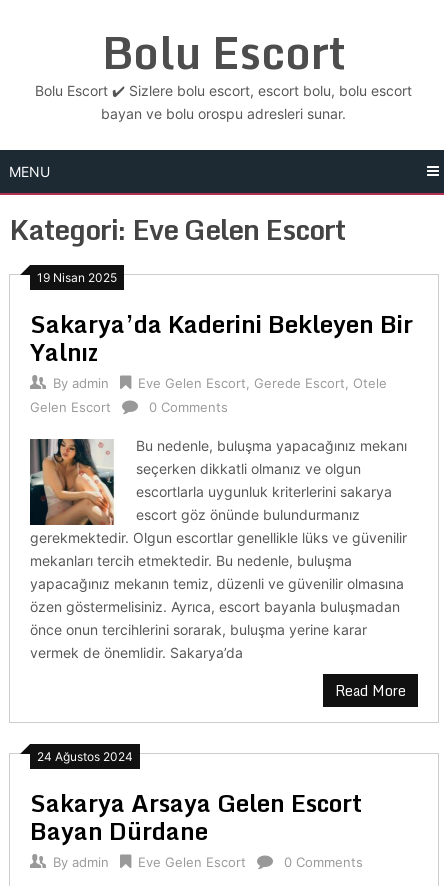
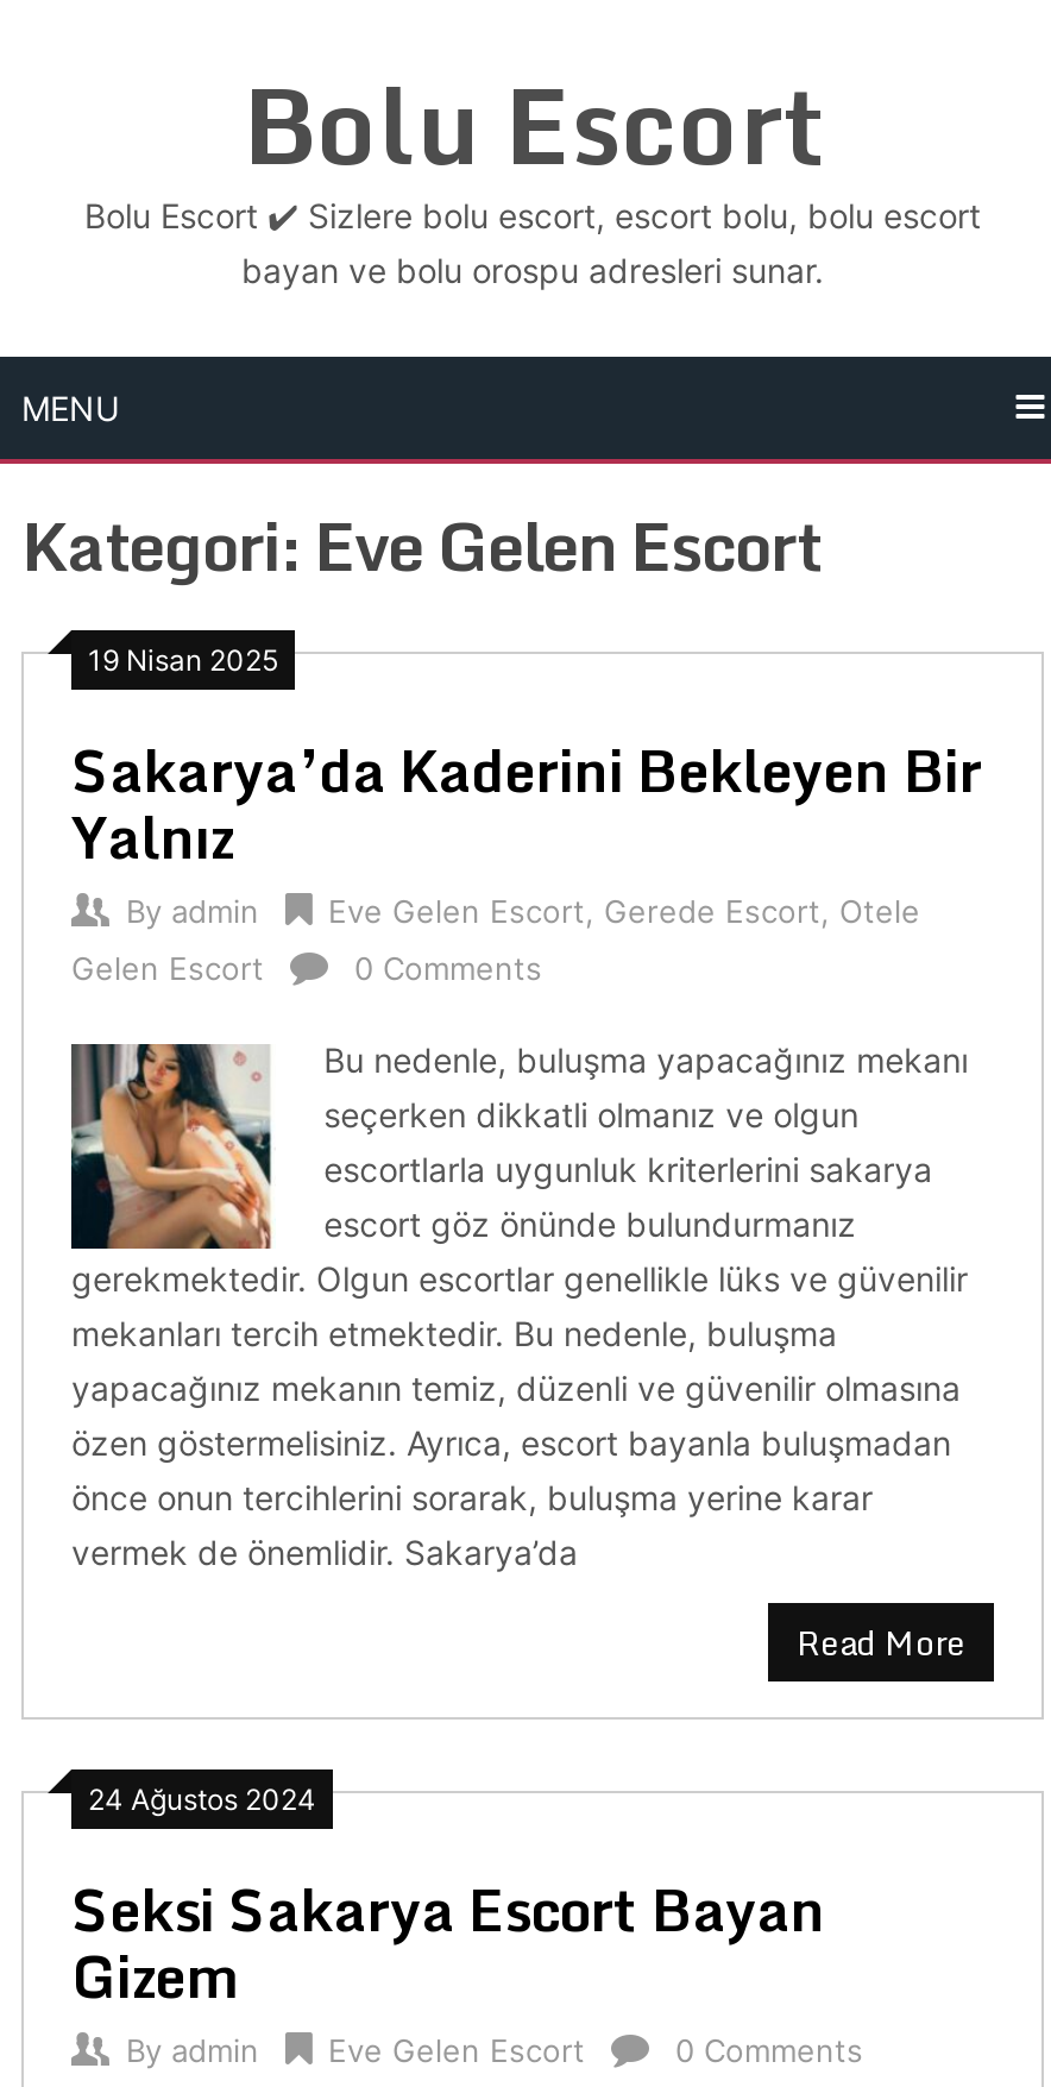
[30,783,362,850] Sakarya Arsaya Gelen Escort | Bayan Dürdane -> [71,1862,825,2022] Seksi Sakarya Escort Bayan | Gizem

